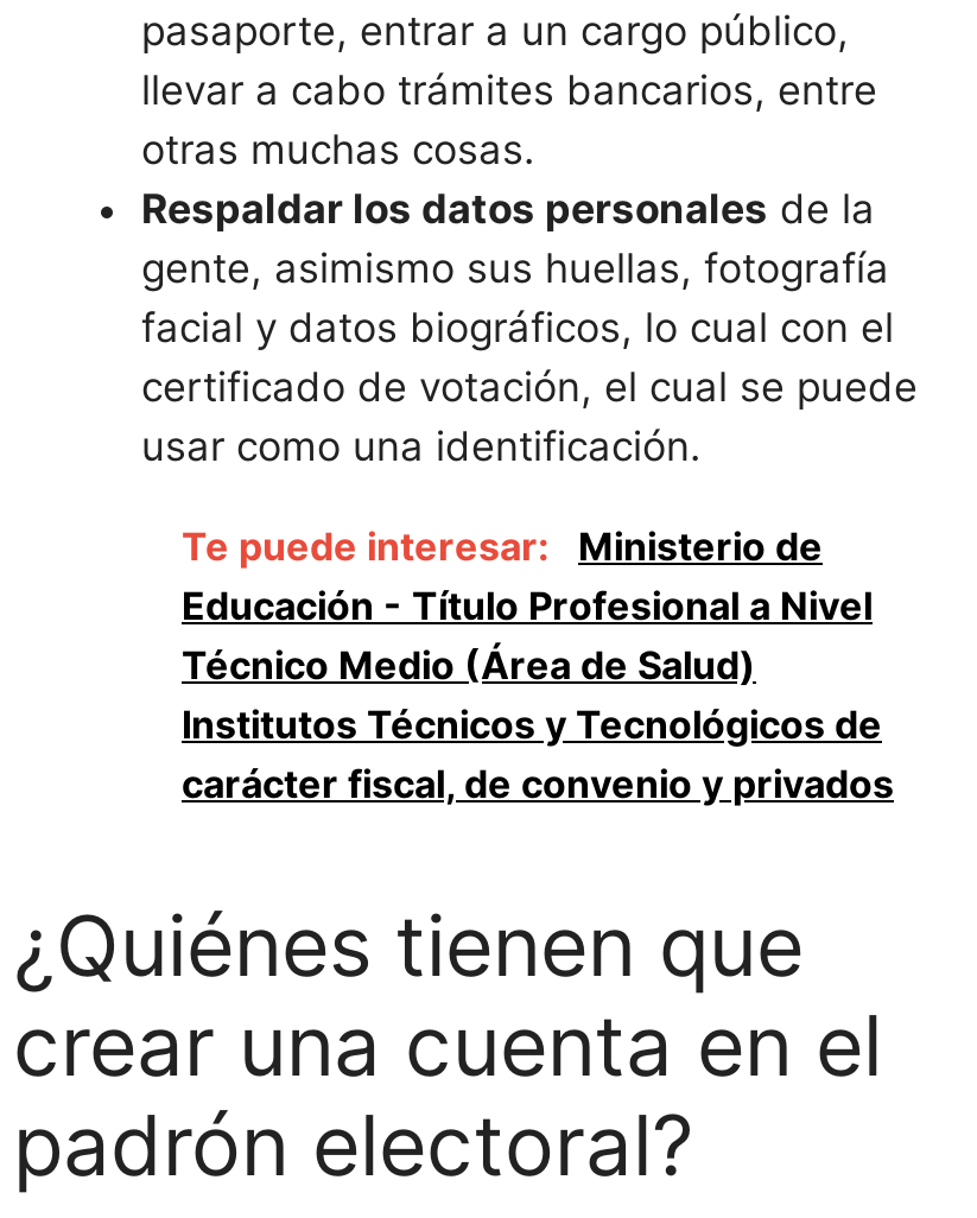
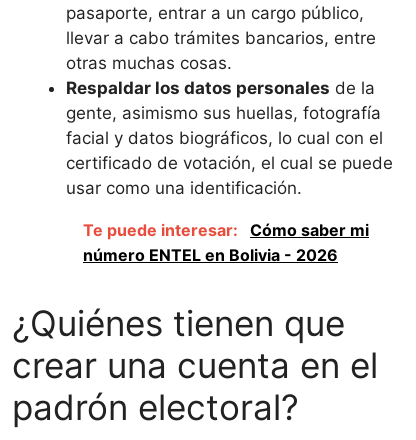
[182,523,894,808] Te puede interesar: Ministerio de | Educación - Título Profesional a Nivel | Técnico Medio (Área de Salud) | Institutos Técnicos y Tecnológicos de | carácter fiscal, de convenio y privados -> [83,220,369,265] Te puede interesar: Cómo saber mi | número ENTEL en Bolivia - 2026

